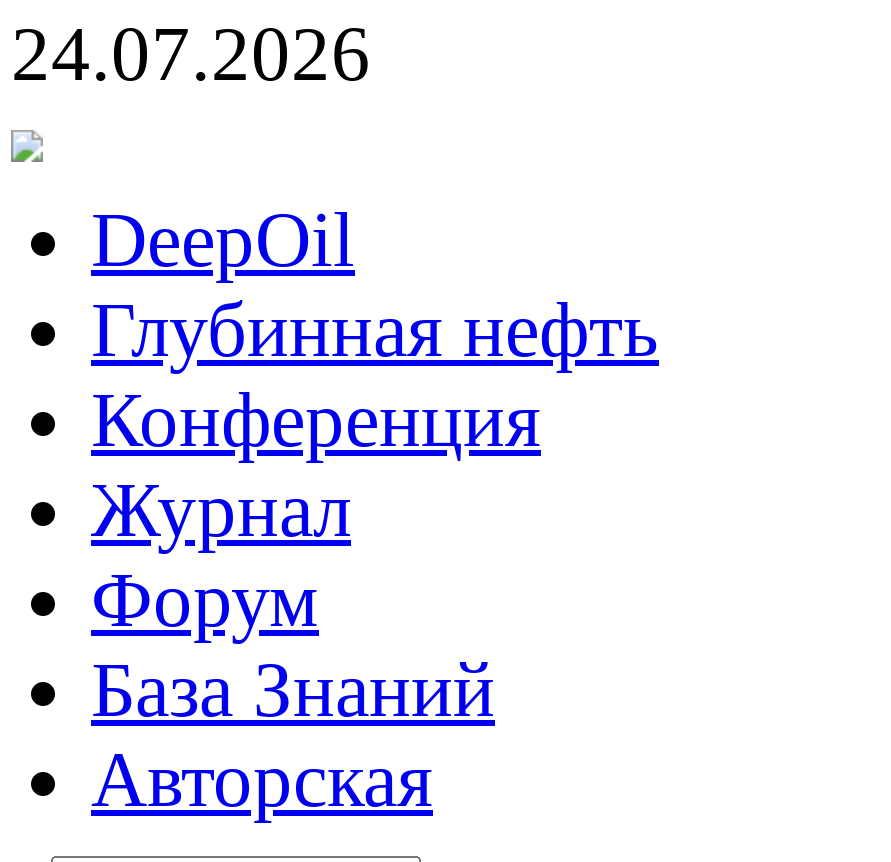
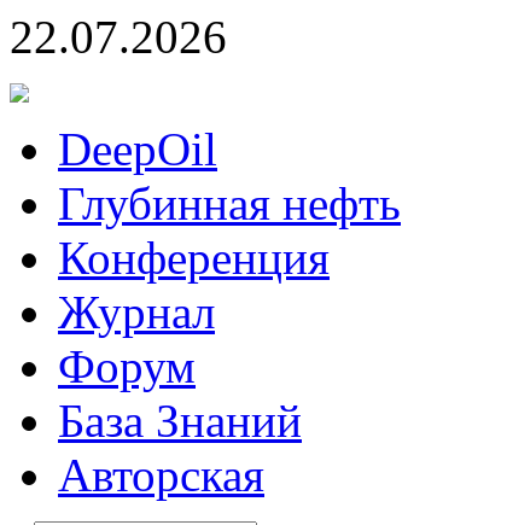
[11,10,371,96] 24.07.2026 -> [10,11,227,63] 22.07.2026

